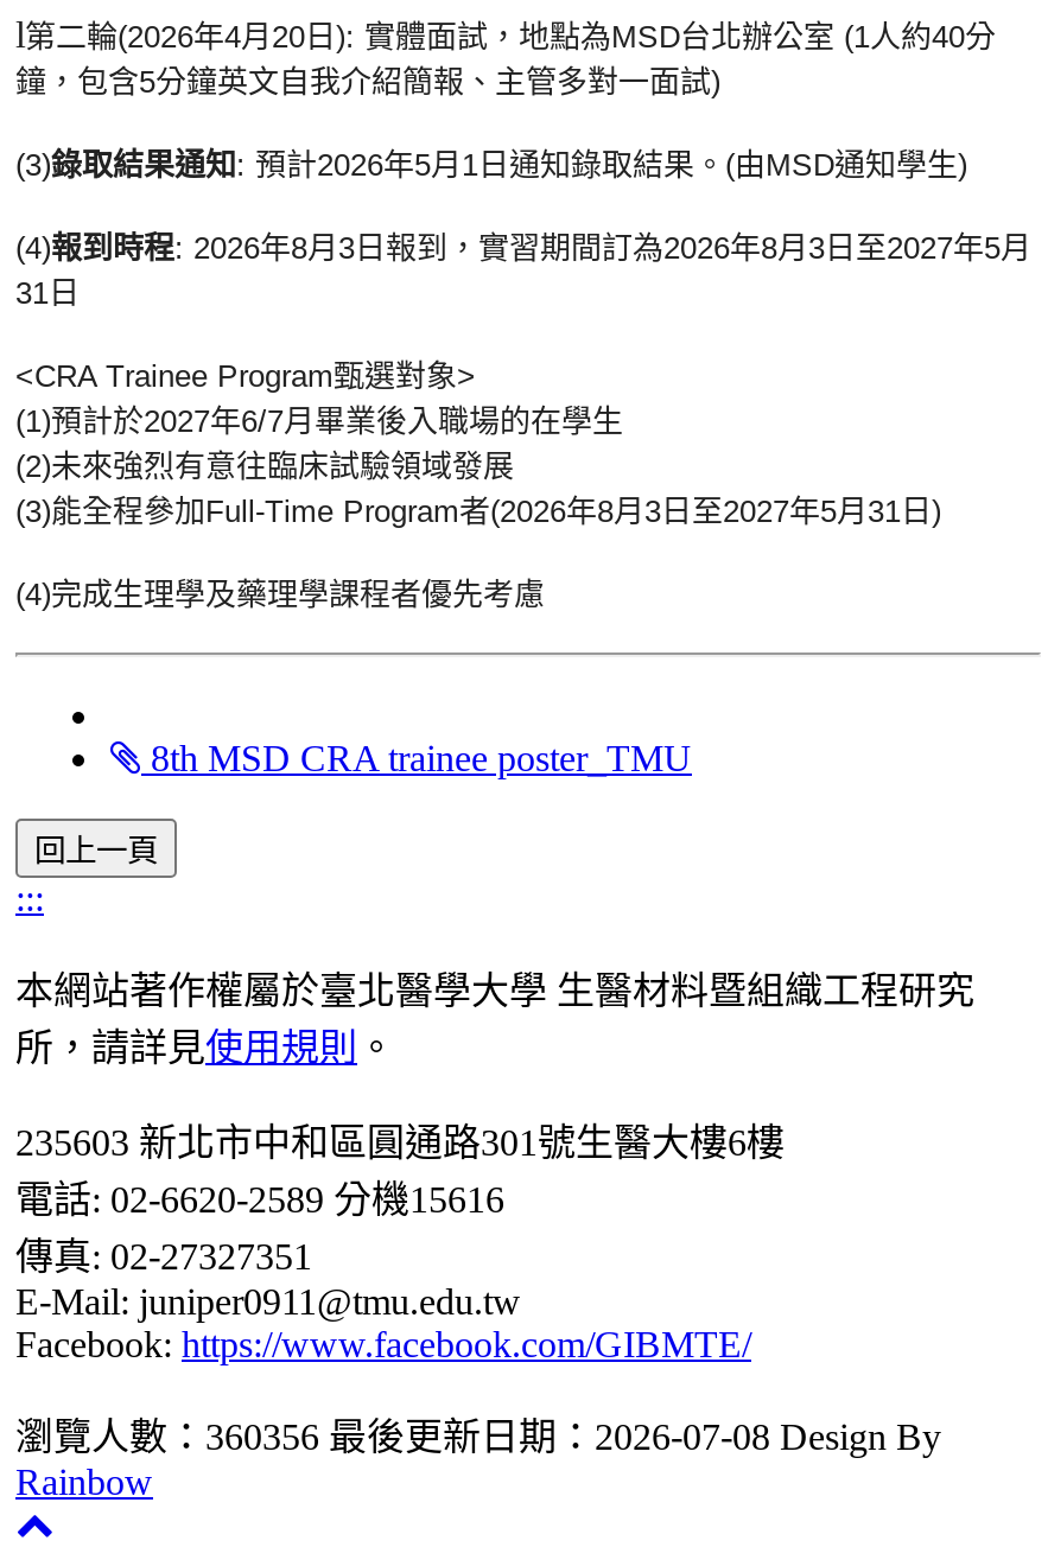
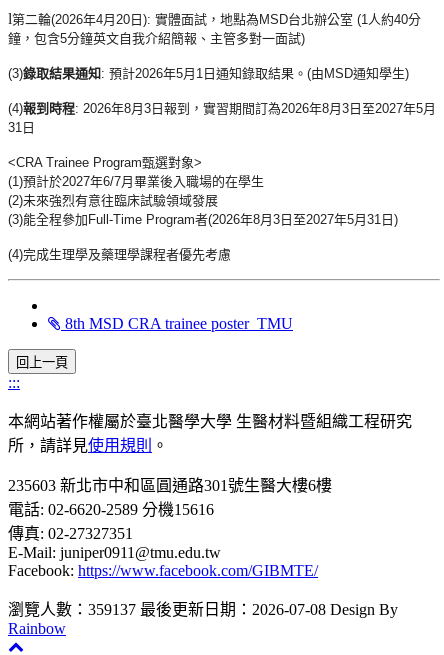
[15,1417,941,1457] 瀏覽人數：360356 最後更新日期：2026-07-08 Design By -> [8,601,398,618] 瀏覽人數：359137 最後更新日期：2026-07-08 Design By

